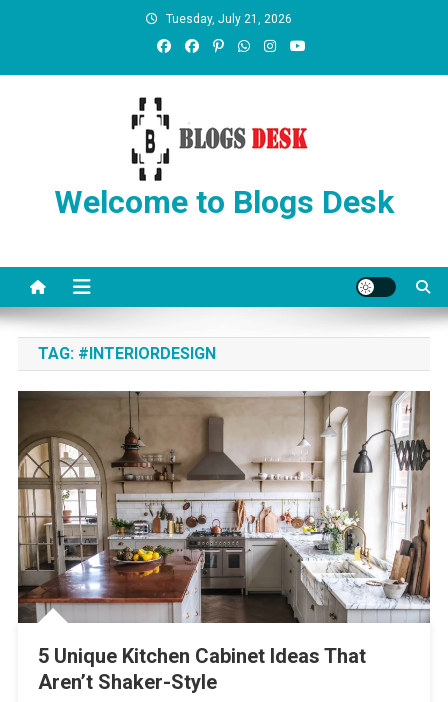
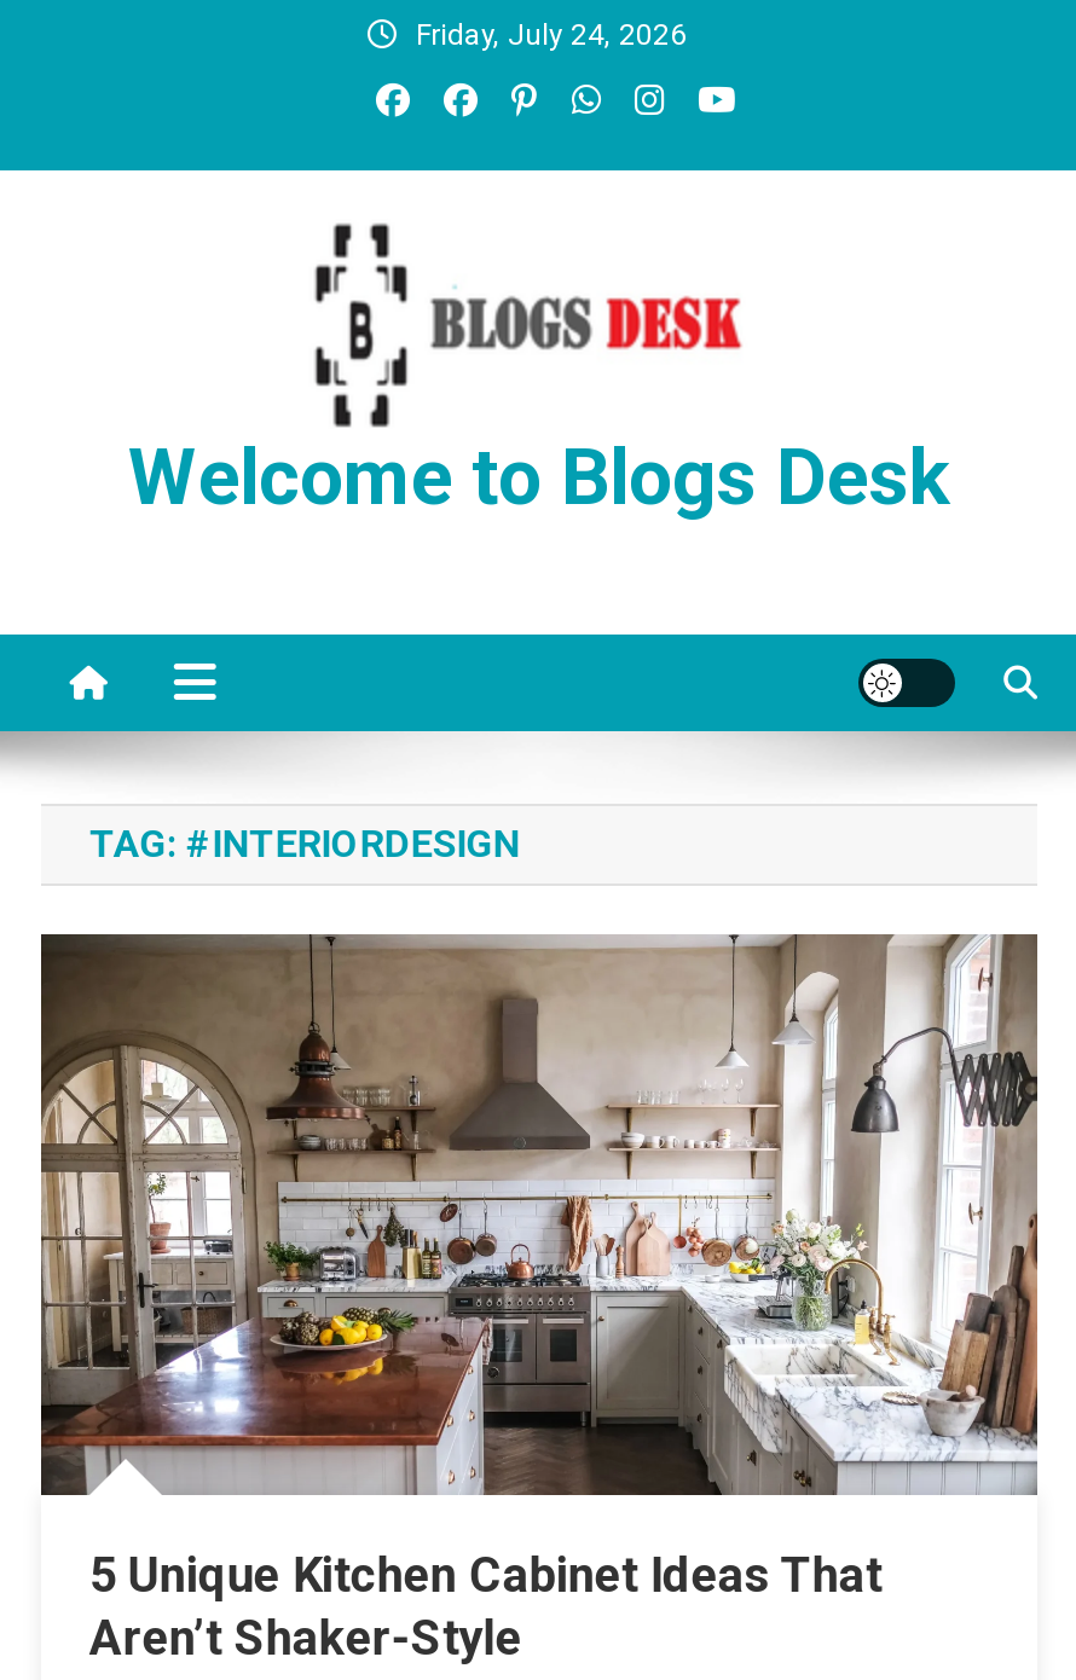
[166,12,292,26] Tuesday, July 21, 2026 -> [416,18,687,52] Friday, July 24, 2026

